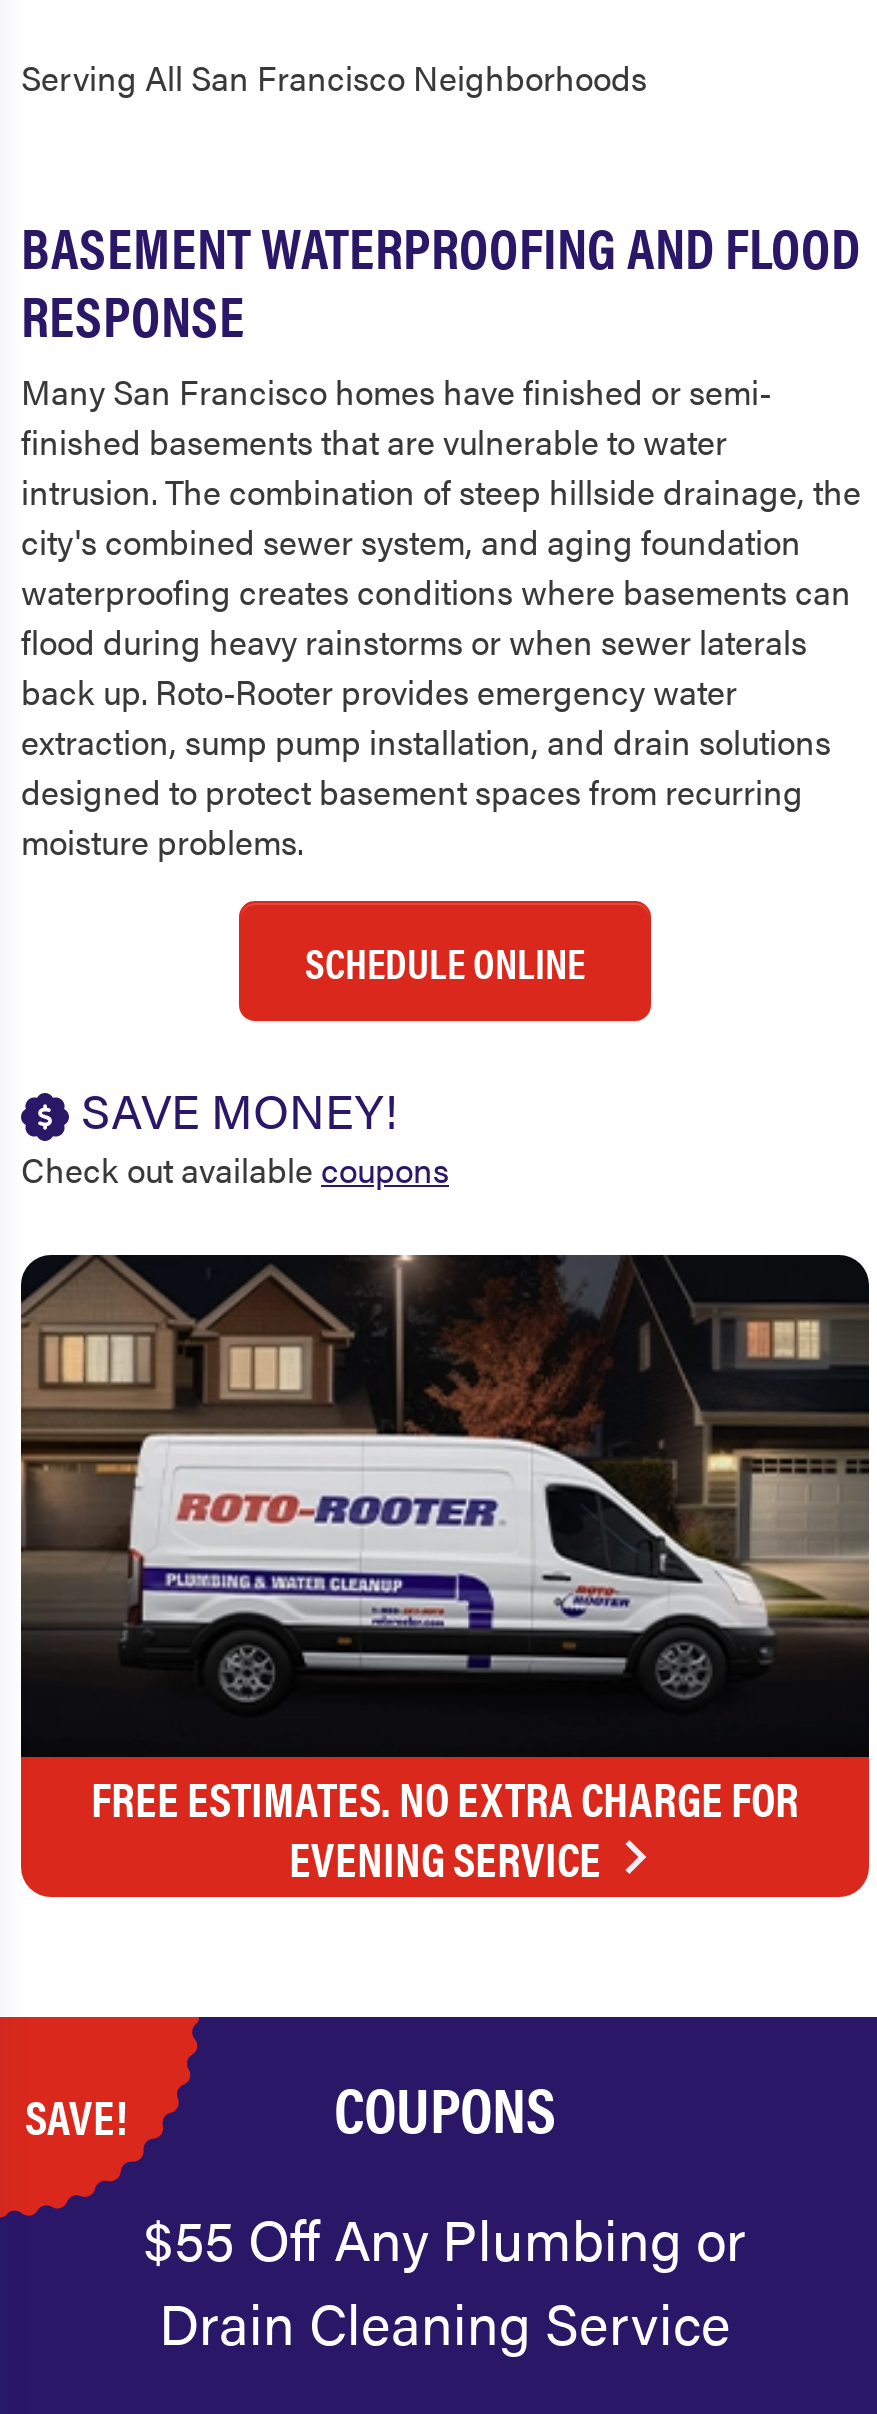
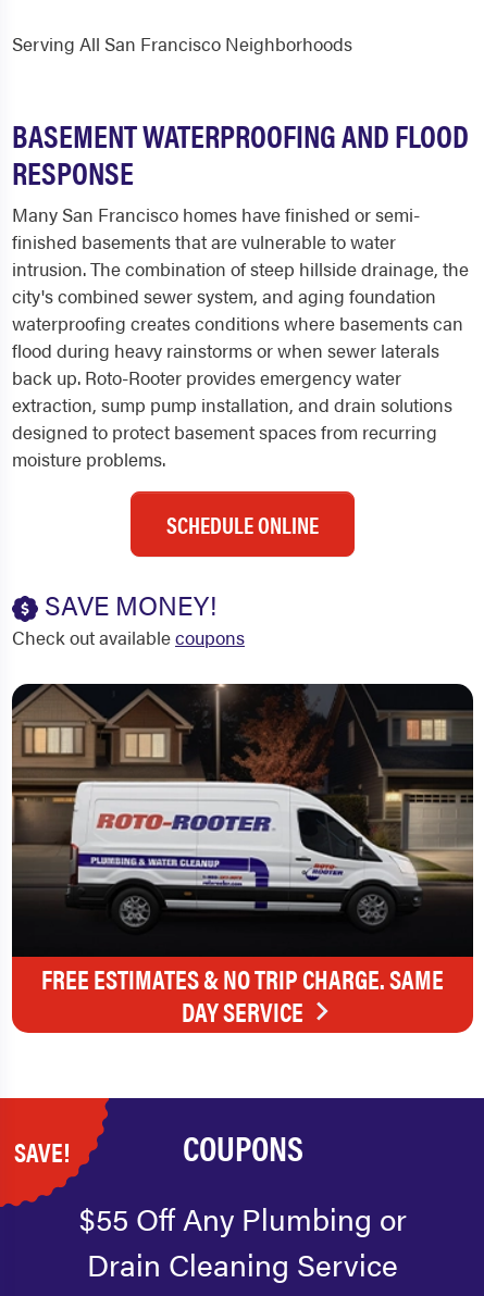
[91,1763,799,1891] FREE ESTIMATES. NO EXTRA CHARGE FOR | EVENING SERVICE -> [41,960,444,1030] FREE ESTIMATES & NO TRIP CHARGE. SAME | DAY SERVICE

